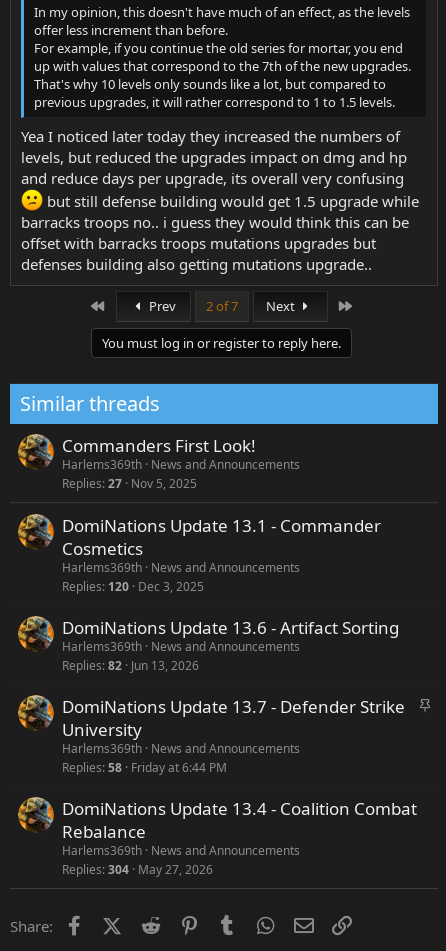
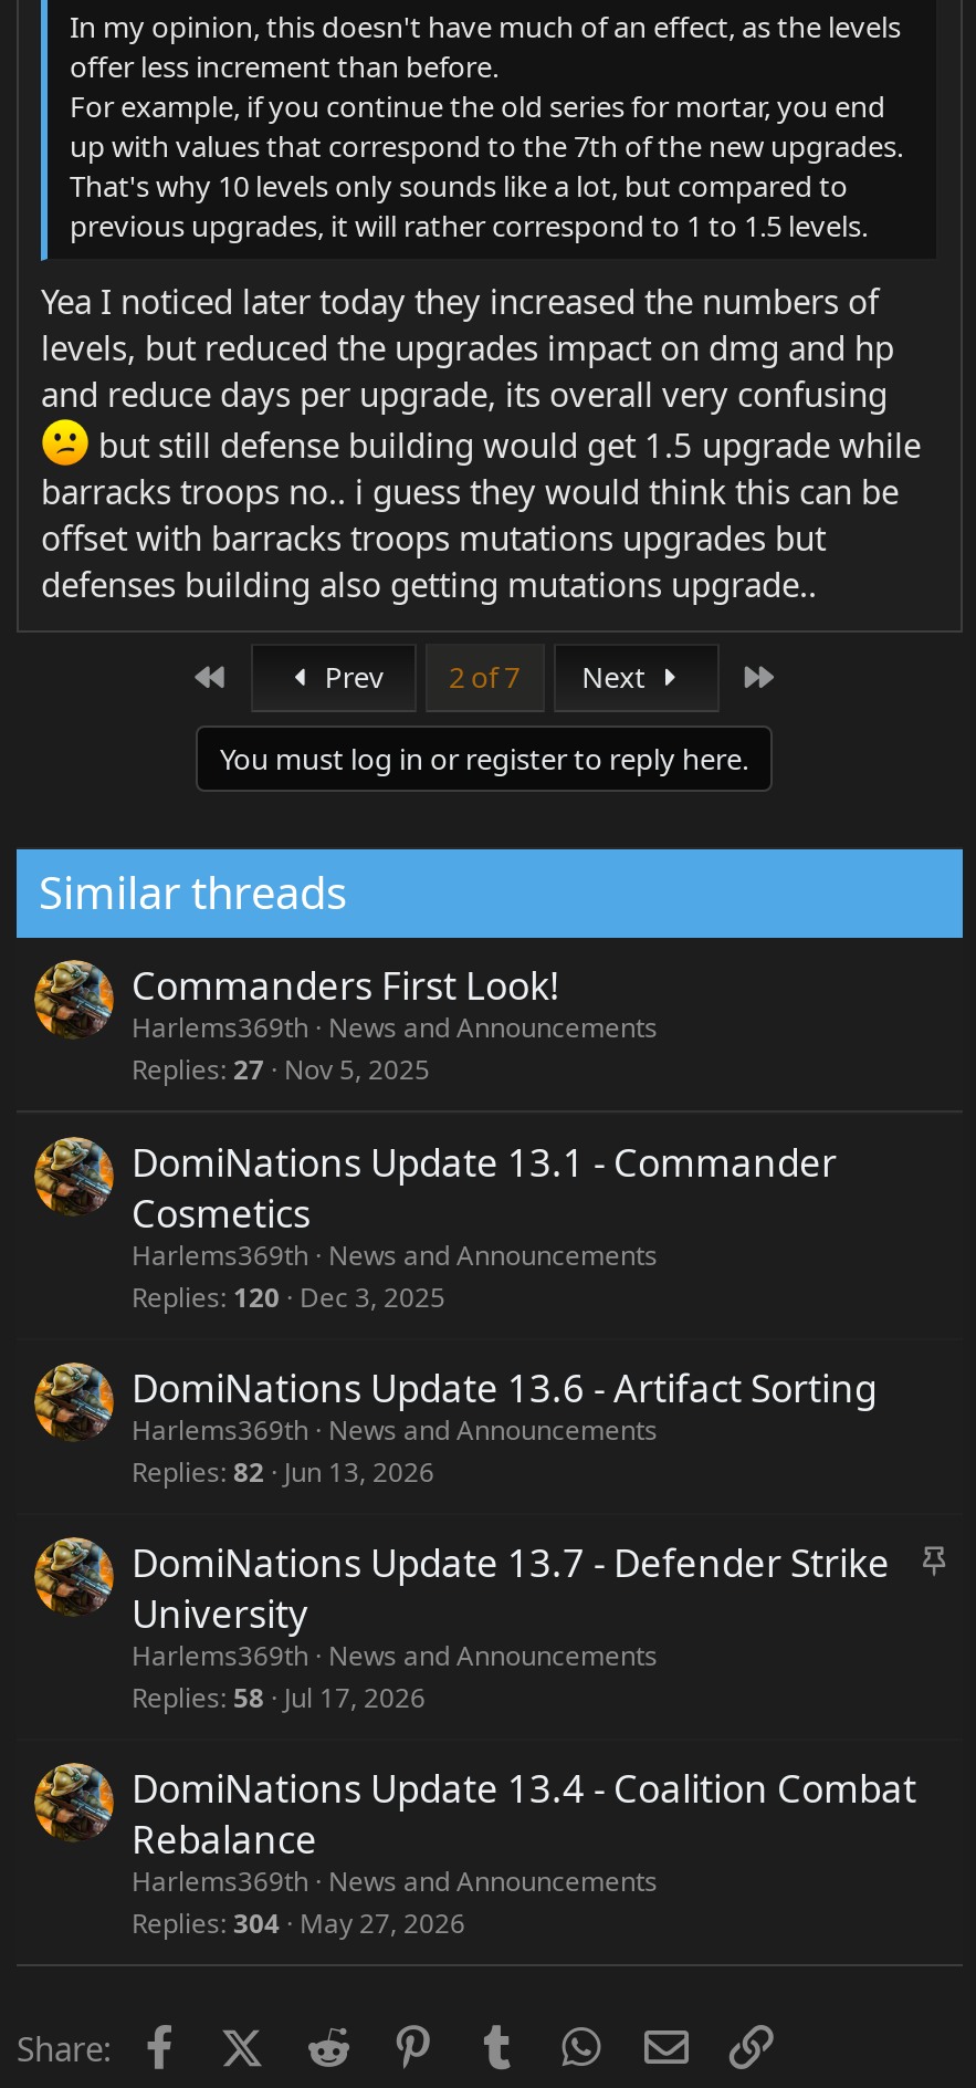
[62,759,227,776] Replies 58 Friday at 6:44 PM -> [132,1678,426,1716] Replies 58 Jul 17, 2026

